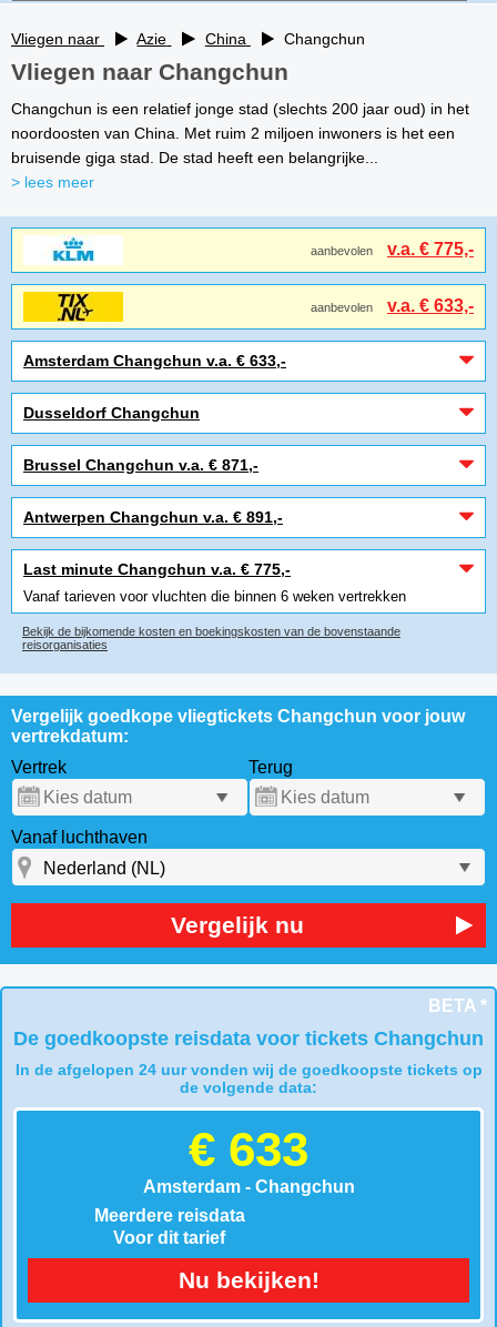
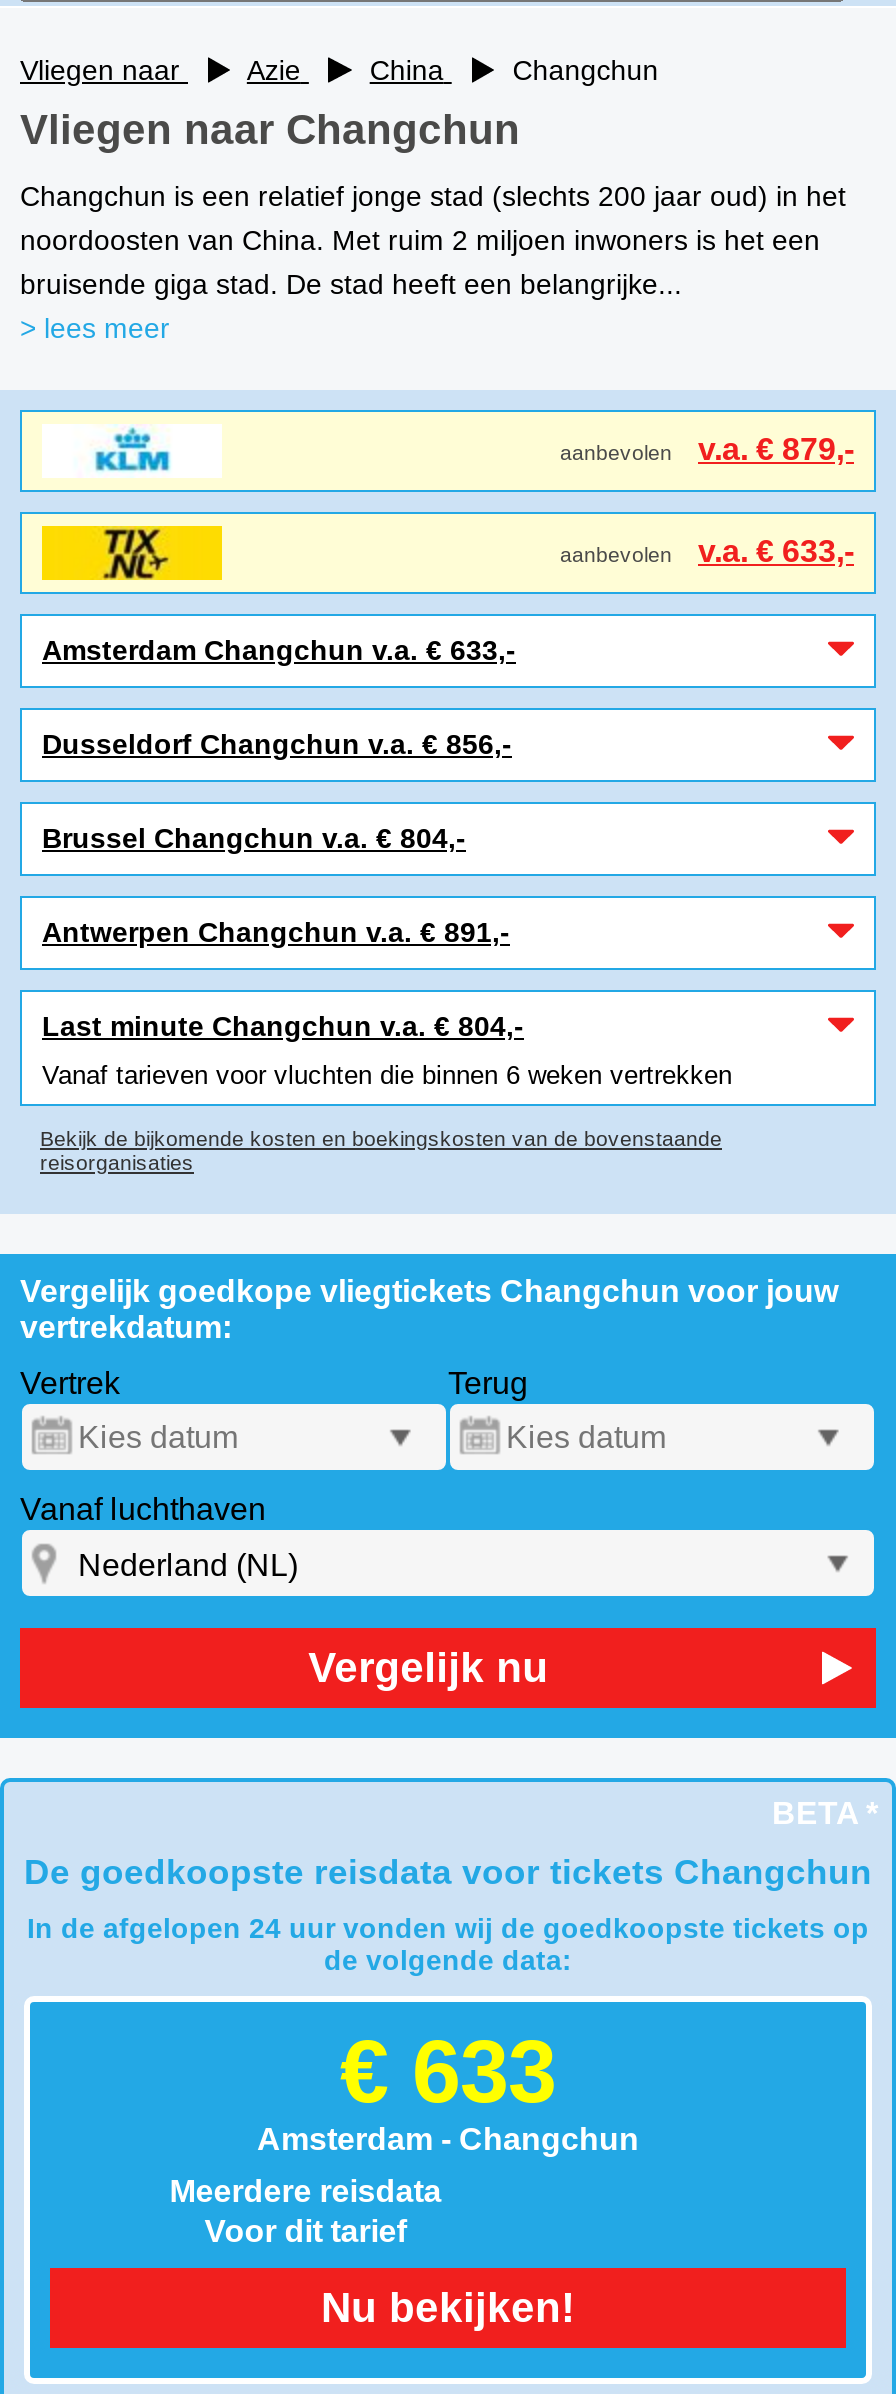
[311,240,474,259] aanbevolen v.a. € 775,- -> [560,432,854,466] aanbevolen v.a. € 879,-
[23,404,200,422] Dusseldorf Changchun -> [42,728,512,760] Dusseldorf Changchun v.a. € 856,-
[23,456,258,474] Brussel Changchun v.a. € 871,- -> [42,822,466,854] Brussel Changchun v.a. € 804,-
[23,560,291,578] Last minute Changchun v.a. € 775,- -> [42,1010,524,1042] Last minute Changchun v.a. € 804,-

